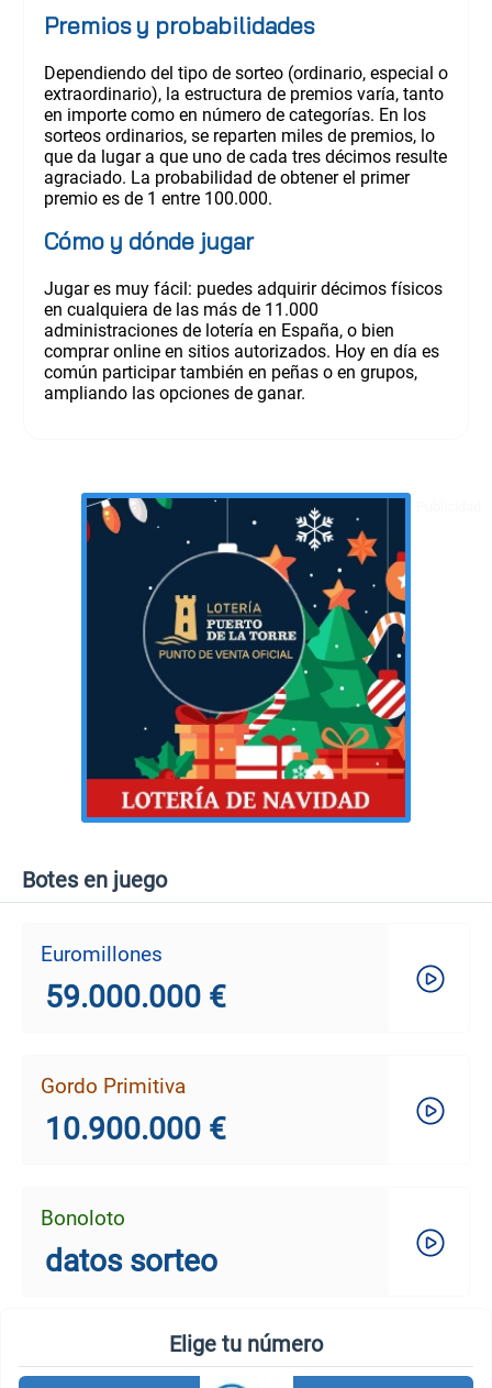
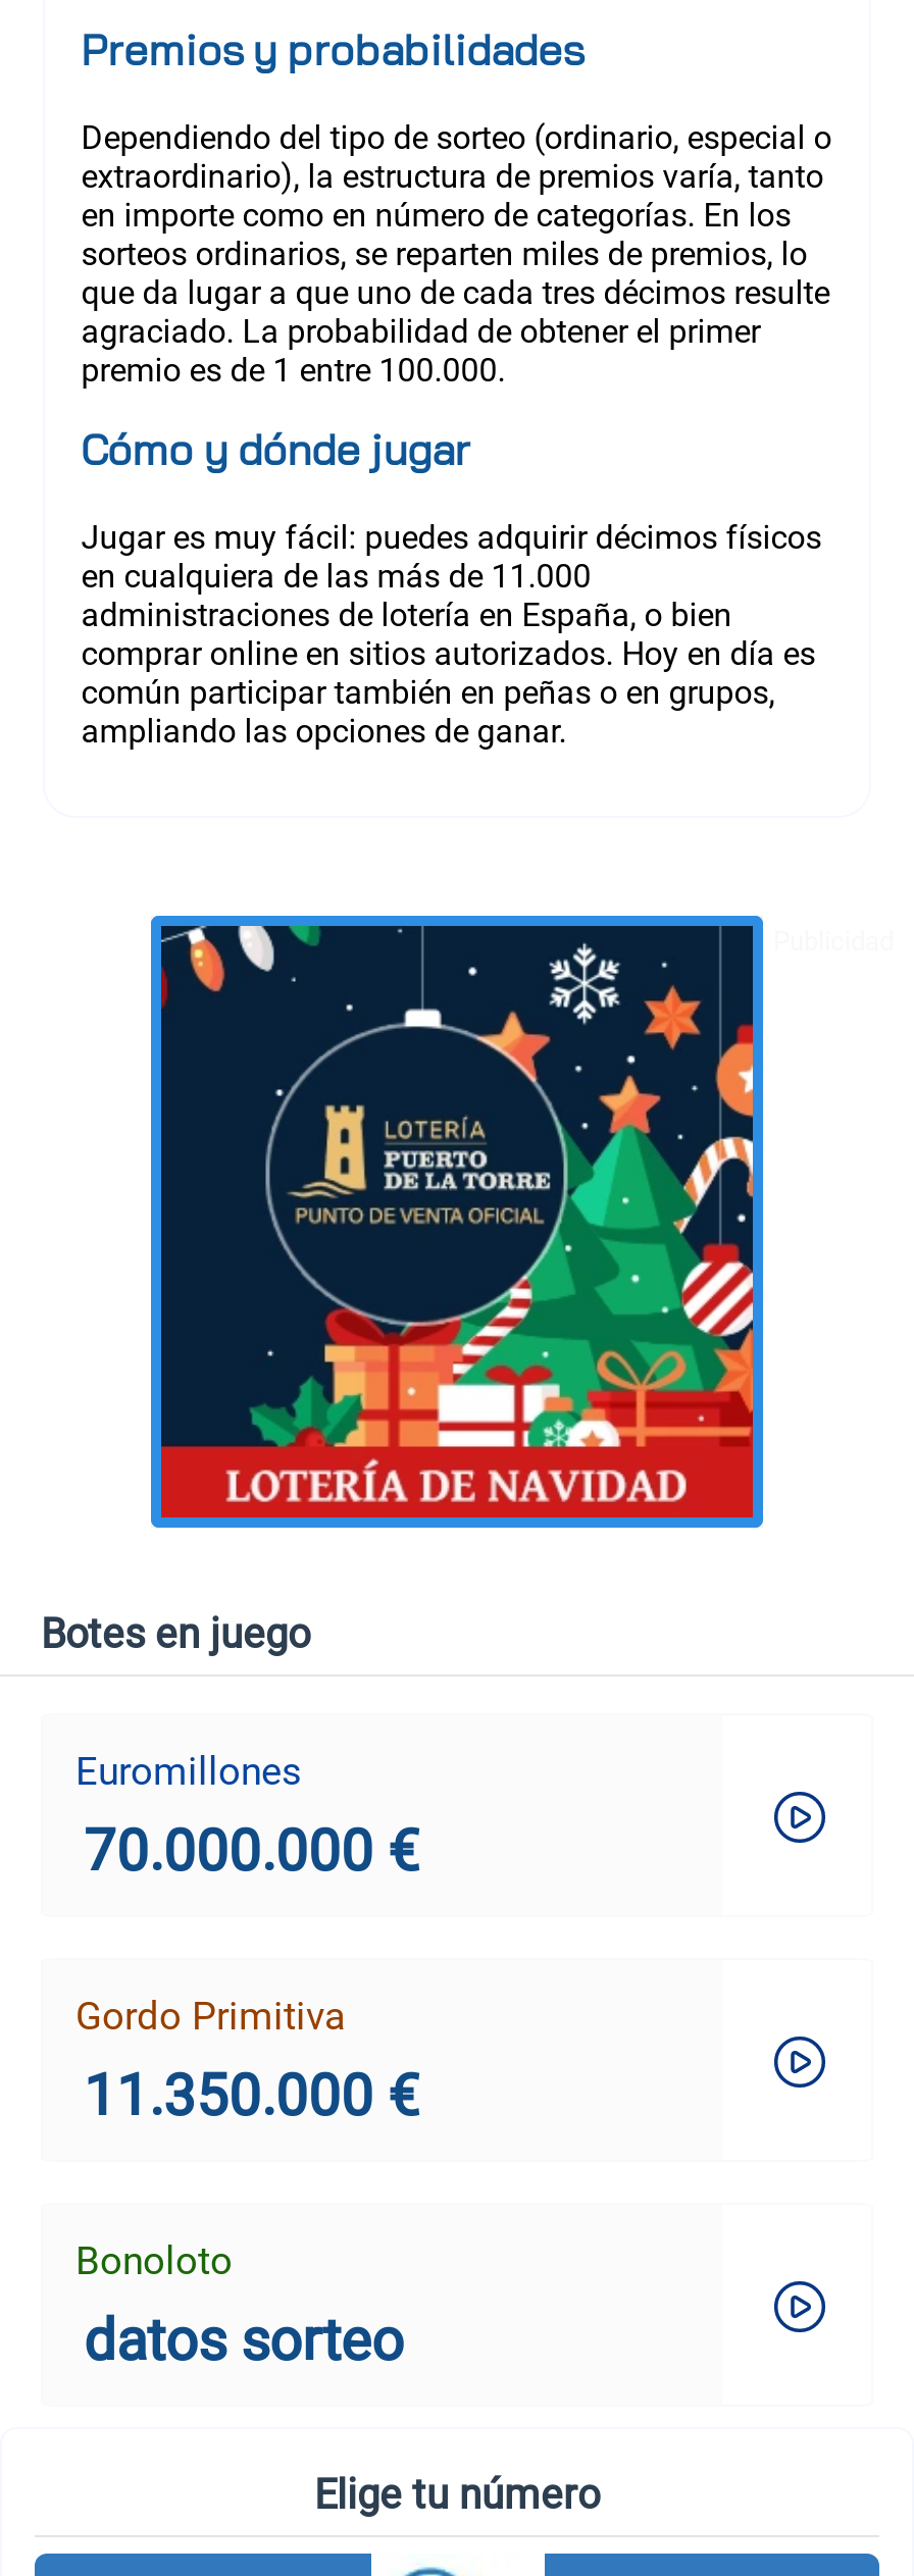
[45,979,226,1015] 59.000.000 € -> [84,1817,420,1884] 70.000.000 €
[45,1111,226,1147] 10.900.000 € -> [84,2062,420,2129] 11.350.000 €

